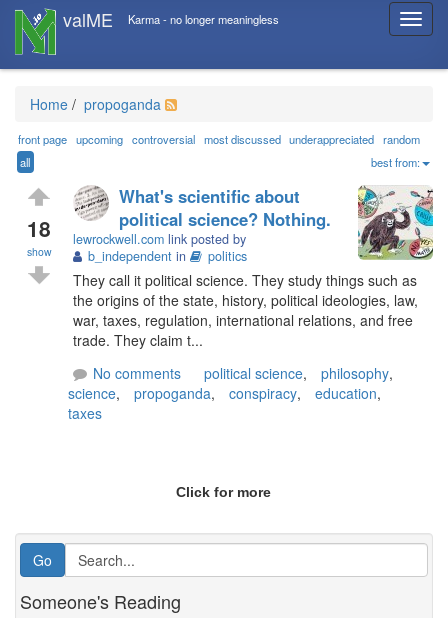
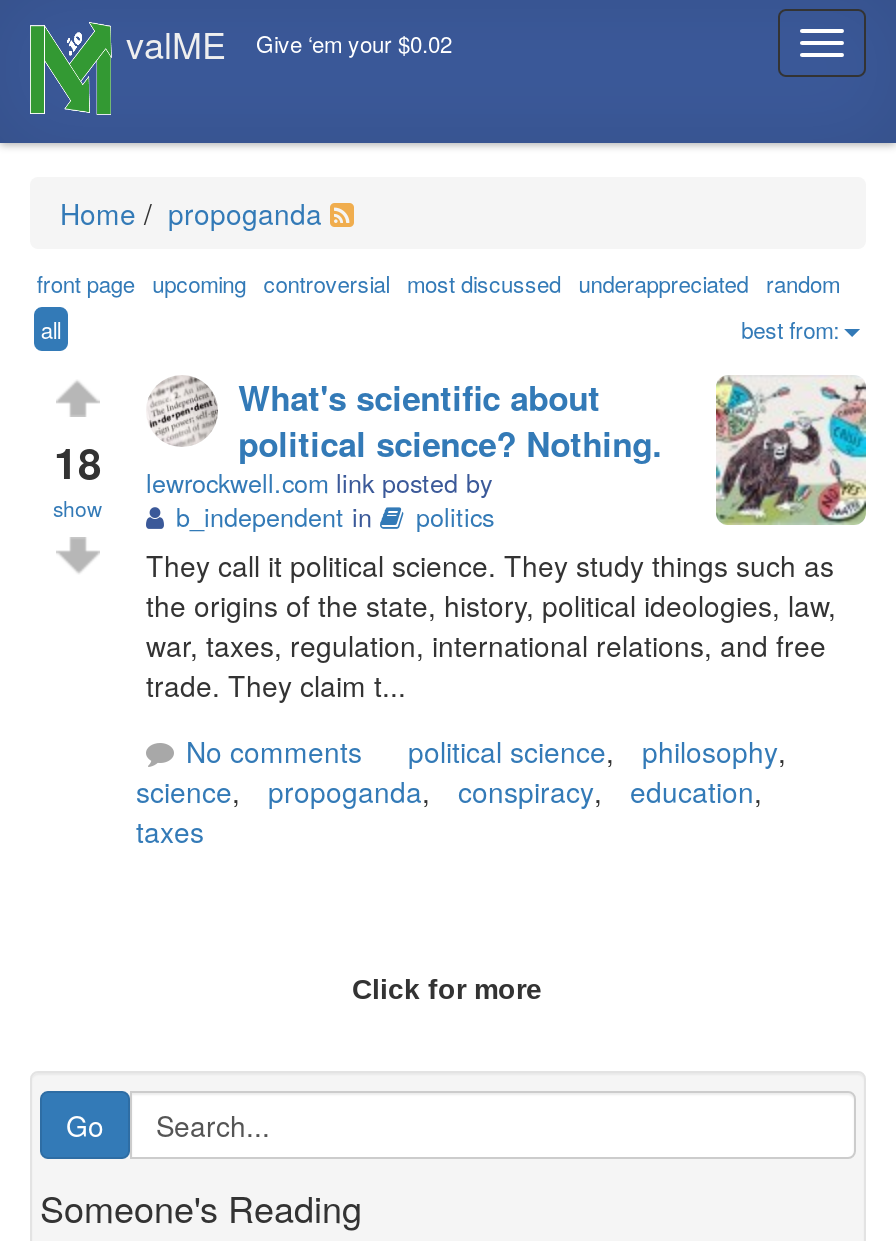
[128,11,279,27] Karma - no longer meaningless -> [256,27,452,59] Give ‘em your $0.02

